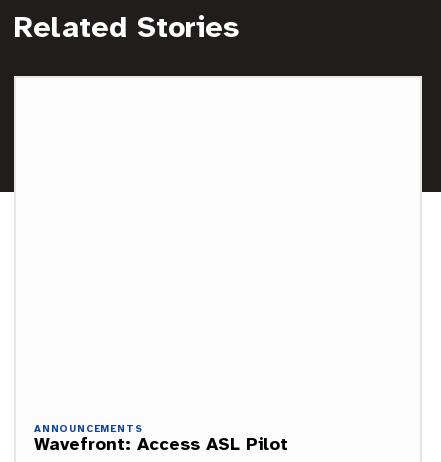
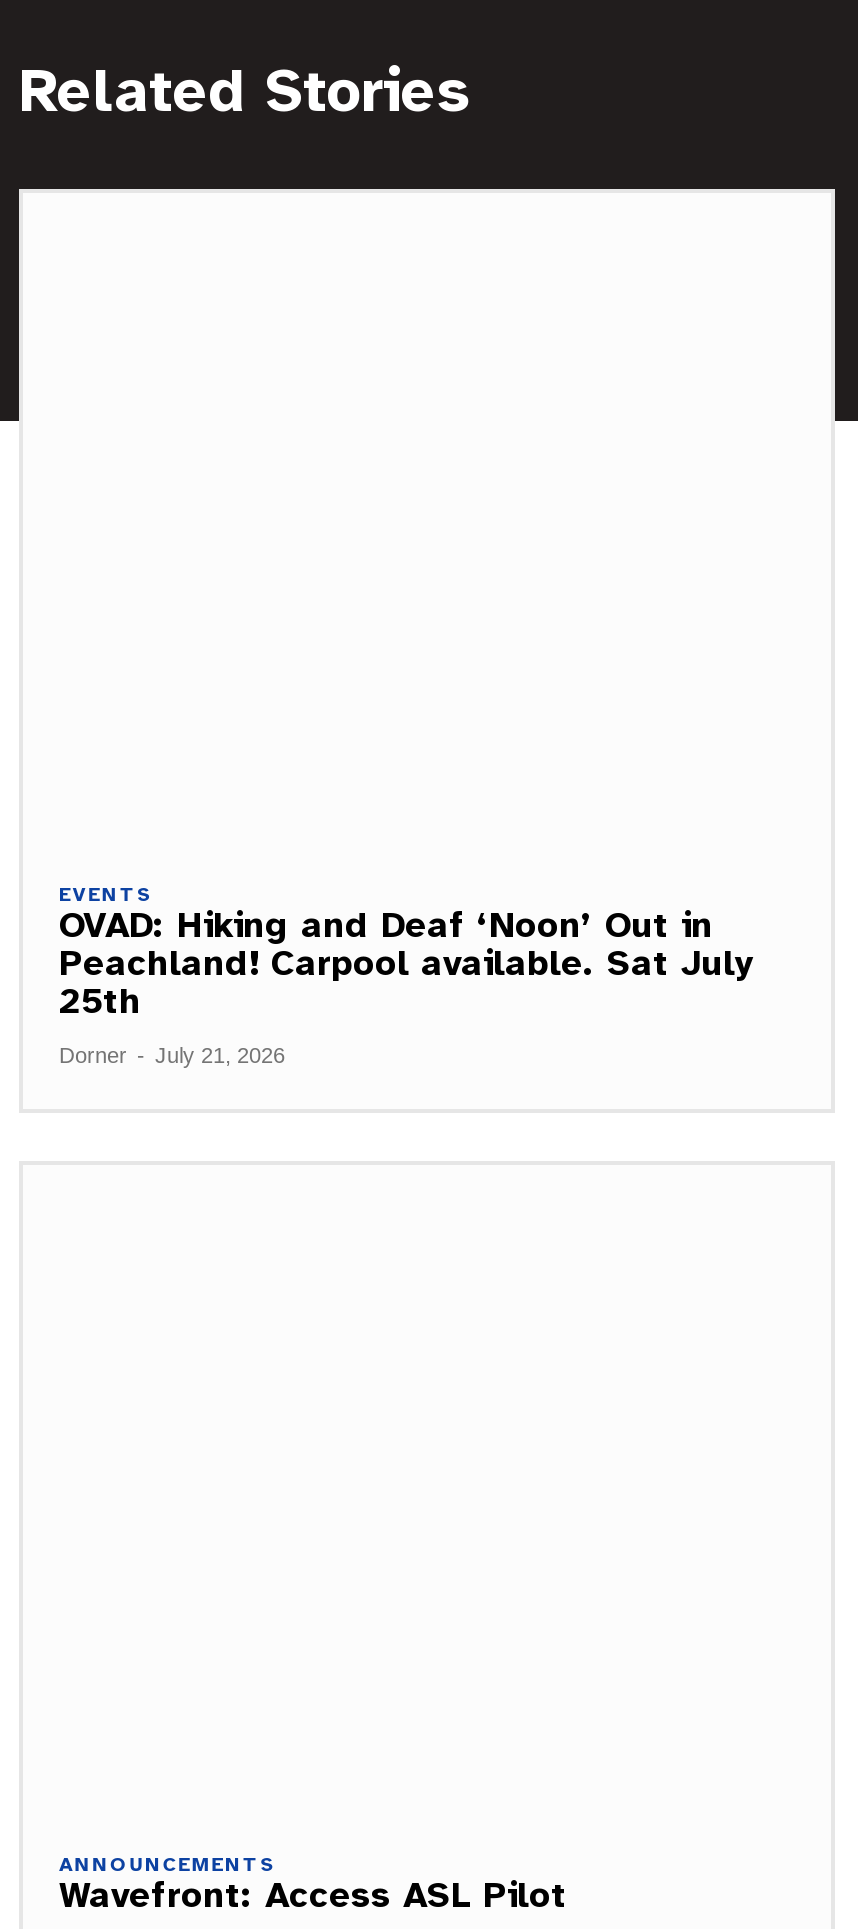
none -> [59,880,753,1066] EVENTS | OVAD: Hiking and Deaf ‘Noon’ Out in | Peachland! Carpool available. Sat July | 25th | Dorner - July 21, 2026

